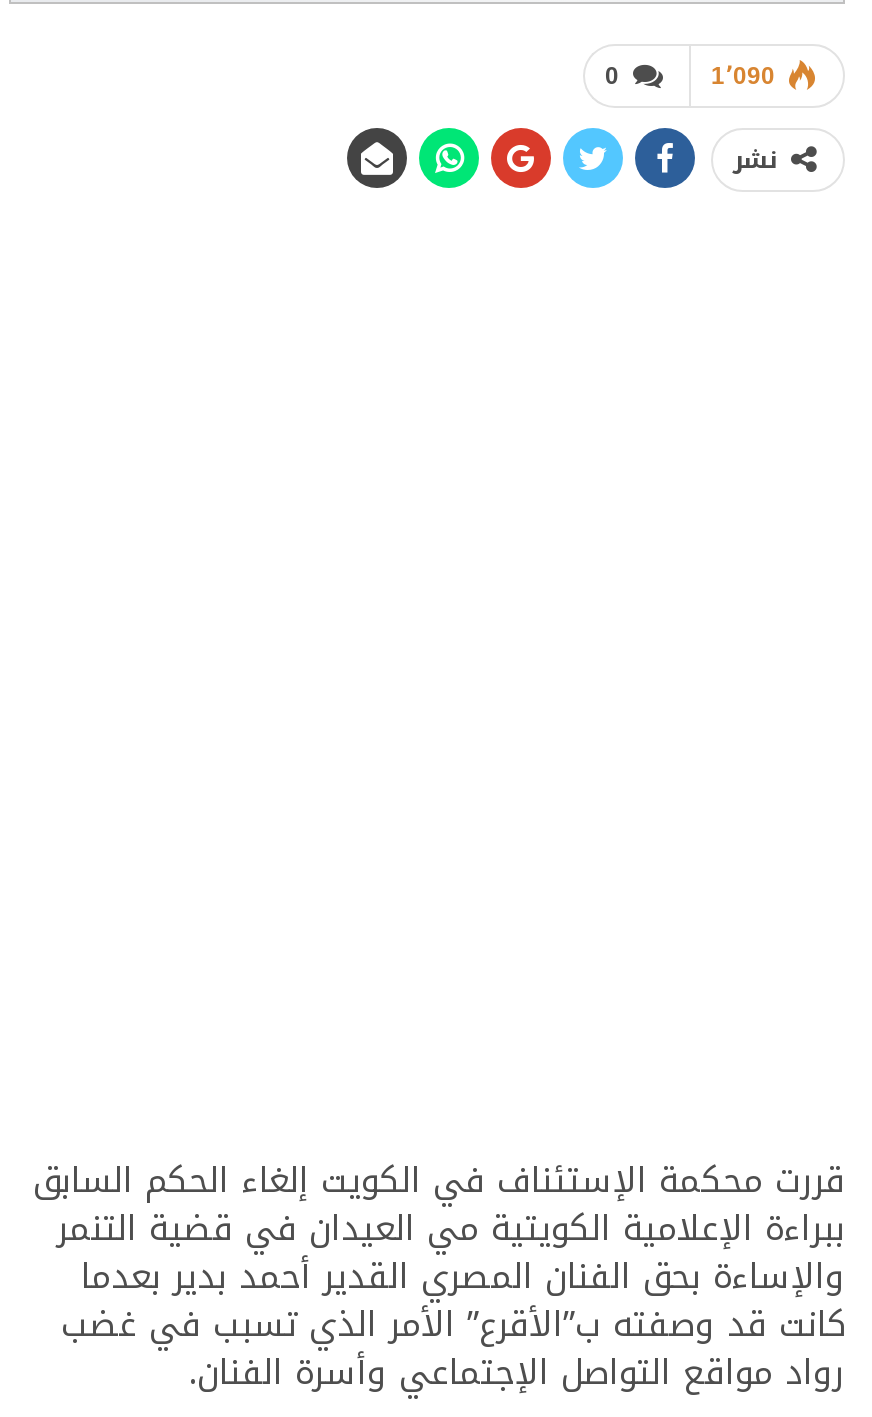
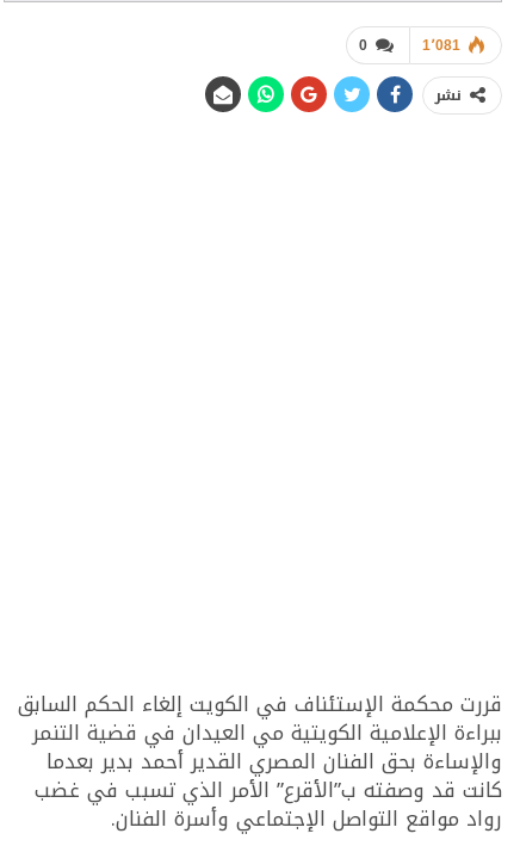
[711,63,775,91] 1٬090 -> [422,37,460,54] 1٬081

